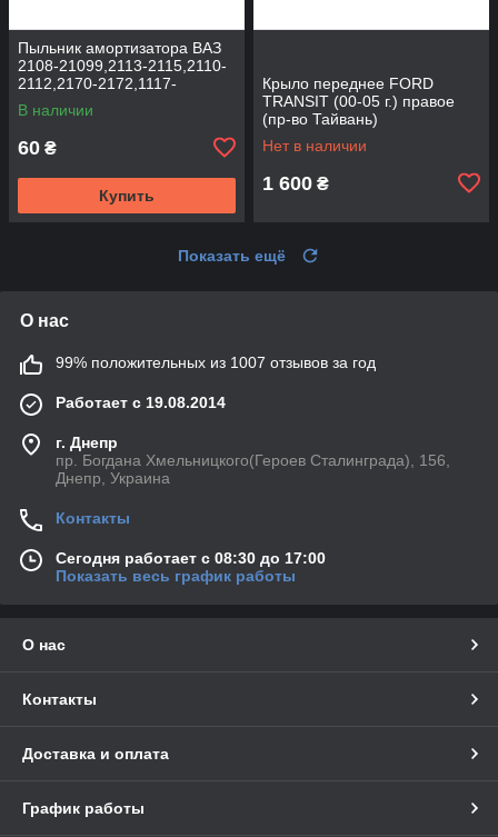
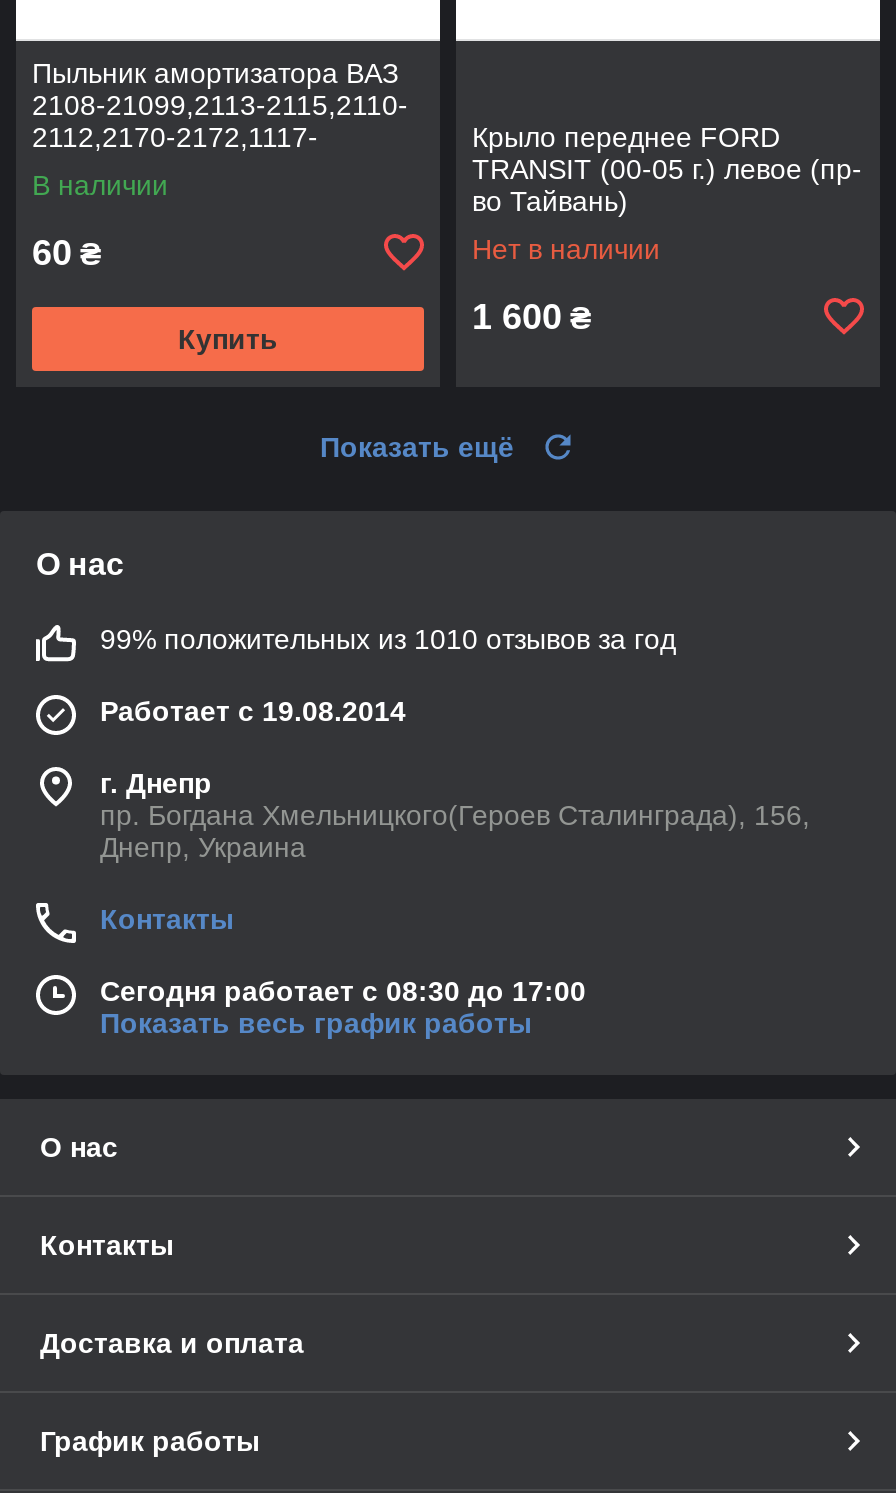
[262,92,455,128] TRANSIT (00-05 г.) правое | (пр-во Тайвань) -> [472,153,862,217] TRANSIT (00-05 г.) левое (пр- | во Тайвань)
[56,353,376,371] 99% положительных из 1007 отзывов за год -> [100,623,676,655] 99% положительных из 1010 отзывов за год

